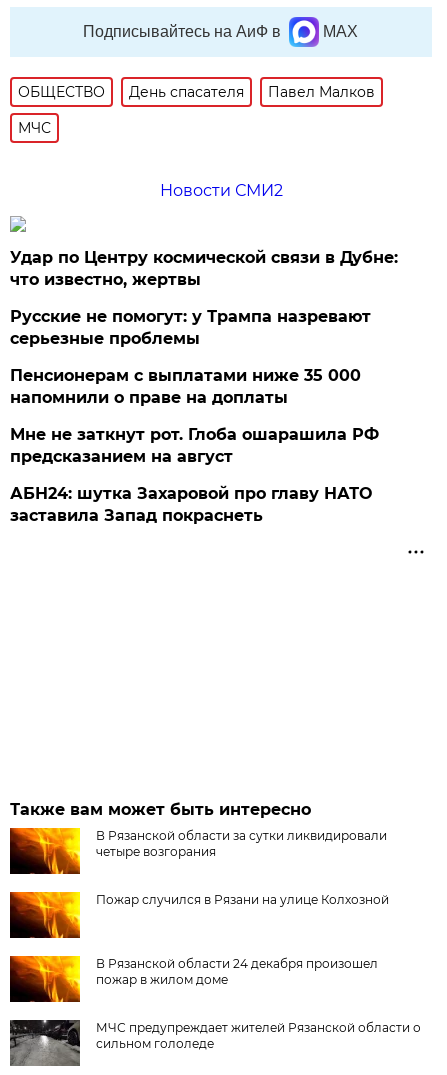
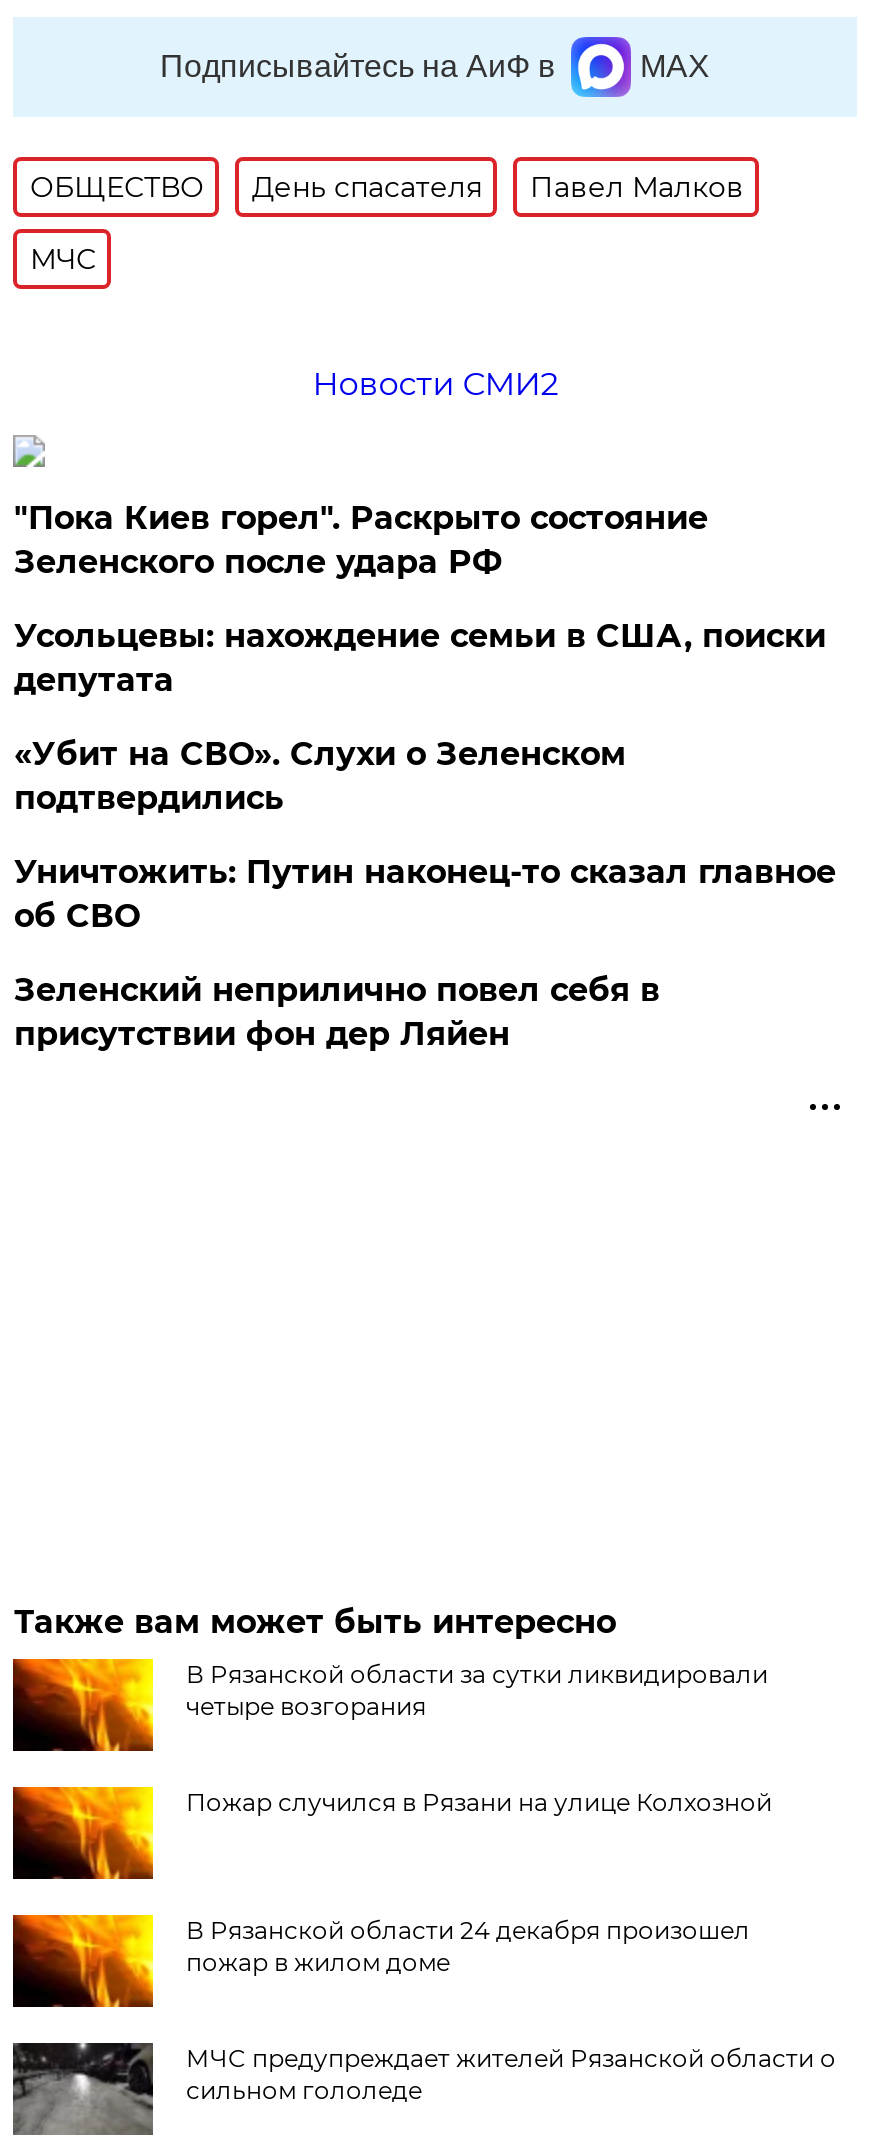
[10,248,398,289] Удар по Центру космической связи в Дубне: | что известно, жертвы -> [14,499,708,581] "Пока Киев горел". Раскрыто состояние | Зеленского после удара РФ
[10,307,371,348] Русские не помогут: у Трампа назревают | серьезные проблемы -> [14,617,826,699] Усольцевы: нахождение семьи в США, поиски | депутата
[10,366,361,407] Пенсионерам с выплатами ниже 35 000 | напомнили о праве на доплаты -> [14,735,626,817] «Убит на СВО». Слухи о Зеленском | подтвердились
[10,425,379,466] Мне не заткнут рот. Глоба ошарашила РФ | предсказанием на август -> [14,853,836,935] Уничтожить: Путин наконец-то сказал главное | об СВО
[10,484,372,525] АБН24: шутка Захаровой про главу НАТО | заставила Запад покраснеть -> [14,971,660,1053] Зеленский неприлично повел cебя в | присутствии фон дер Ляйен

